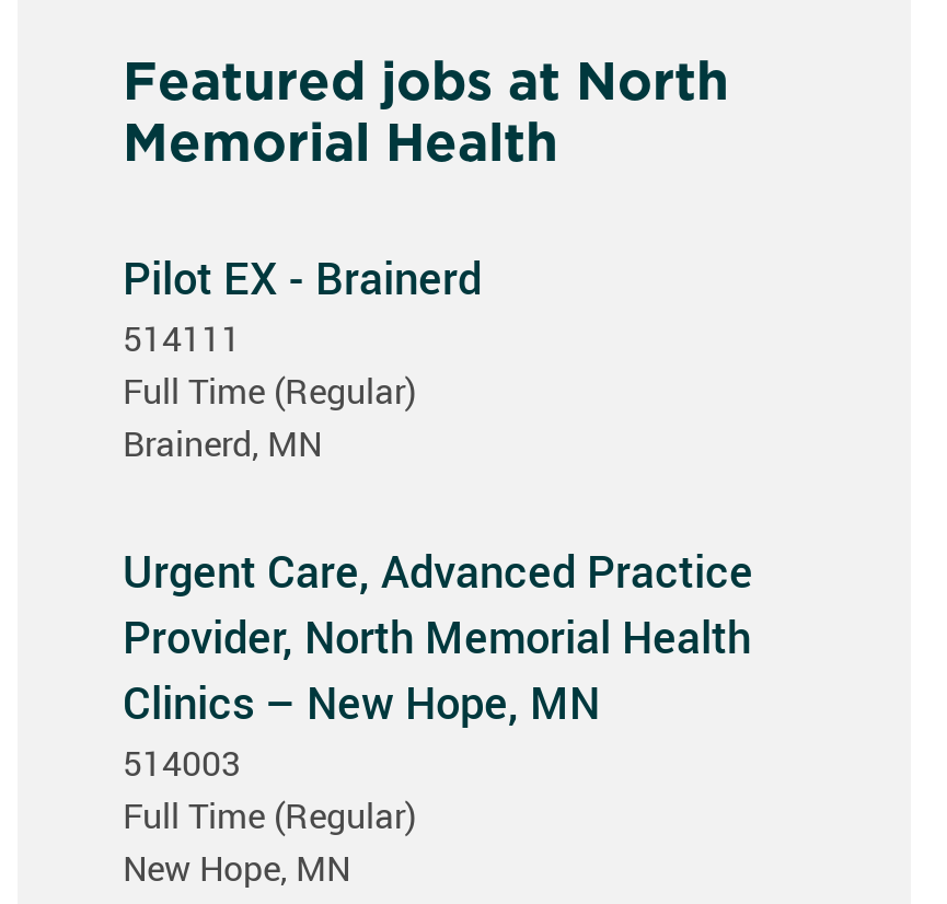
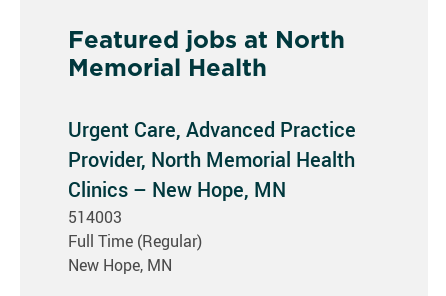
[123,248,482,467] Pilot EX - Brainerd | 514111 | Full Time (Regular) | Brainerd, MN -> none

